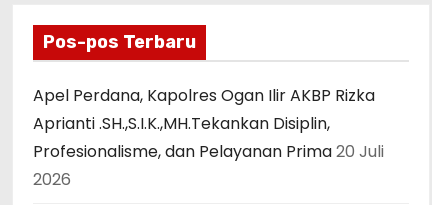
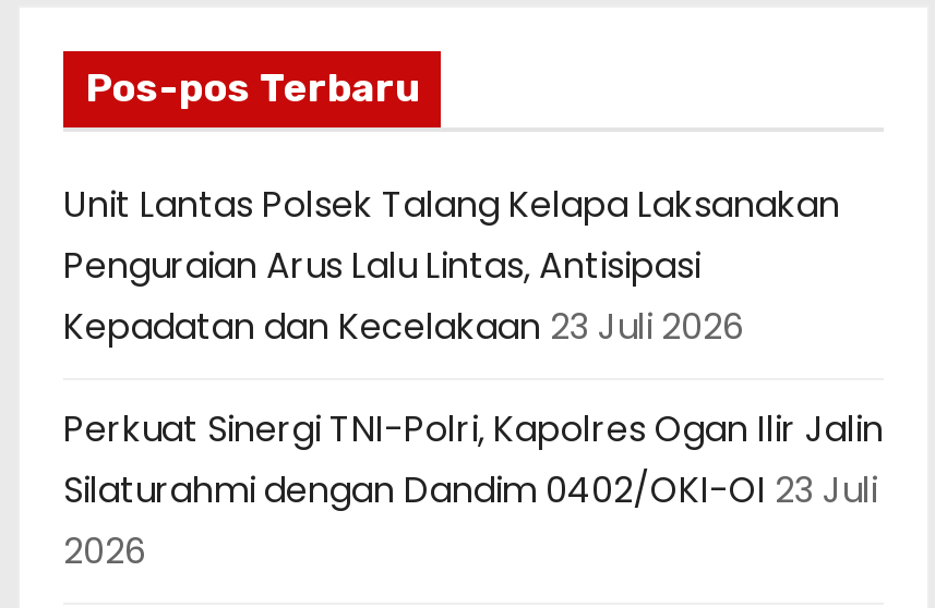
[33,84,384,163] Apel Perdana, Kapolres Ogan Ilir AKBP Rizka | Aprianti .SH.,S.I.K.,MH.Tekankan Disiplin, | Profesionalisme, dan Pelayanan Prima 20 Juli -> [63,180,884,516] Unit Lantas Polsek Talang Kelapa Laksanakan | Penguraian Arus Lalu Lintas, Antisipasi | Kepadatan dan Kecelakaan 23 Juli 2026 | Perkuat Sinergi TNI-Polri, Kapolres Ogan Ilir Jalin | Silaturahmi dengan Dandim 0402/OKI-OI 23 Juli

